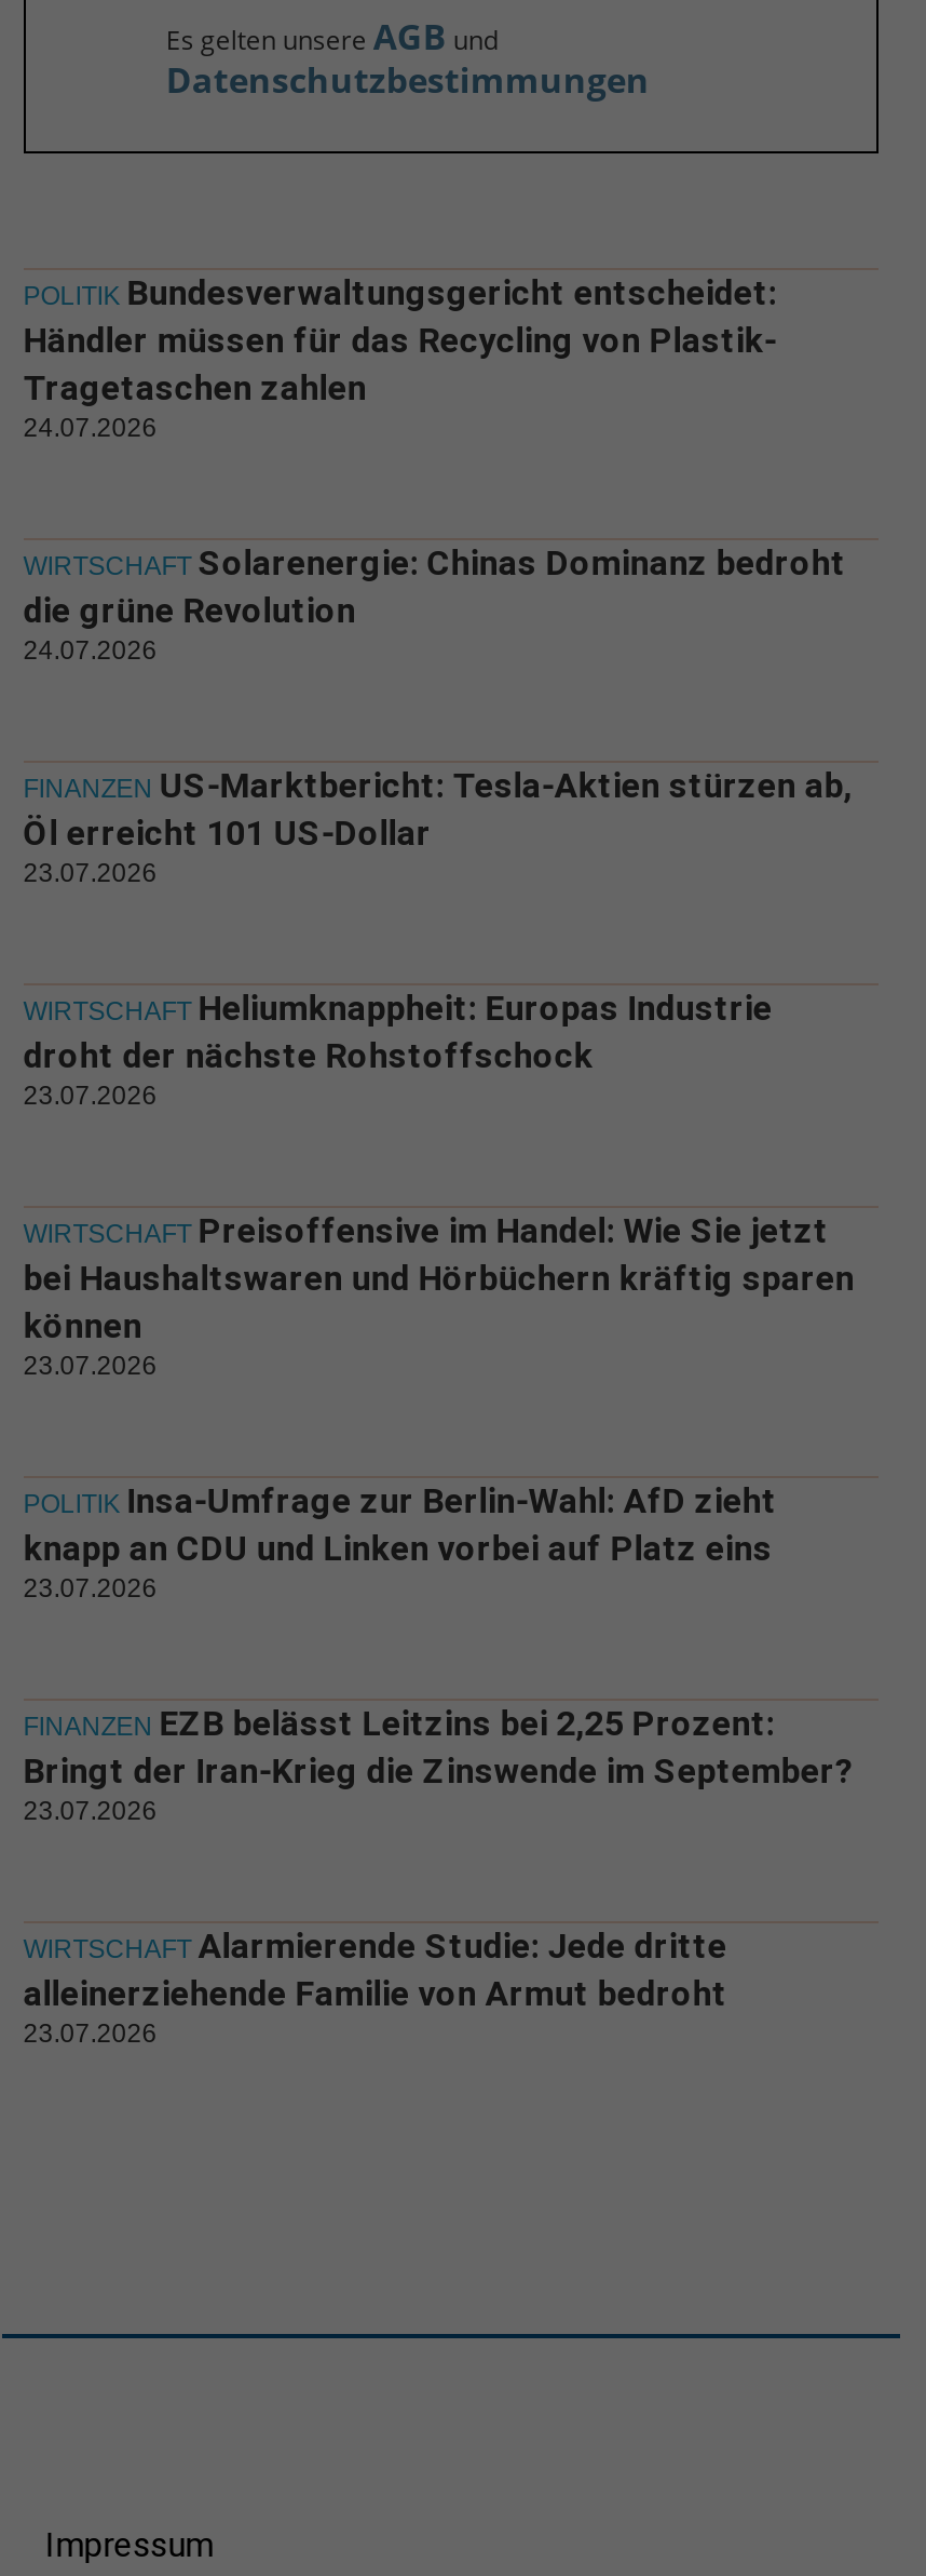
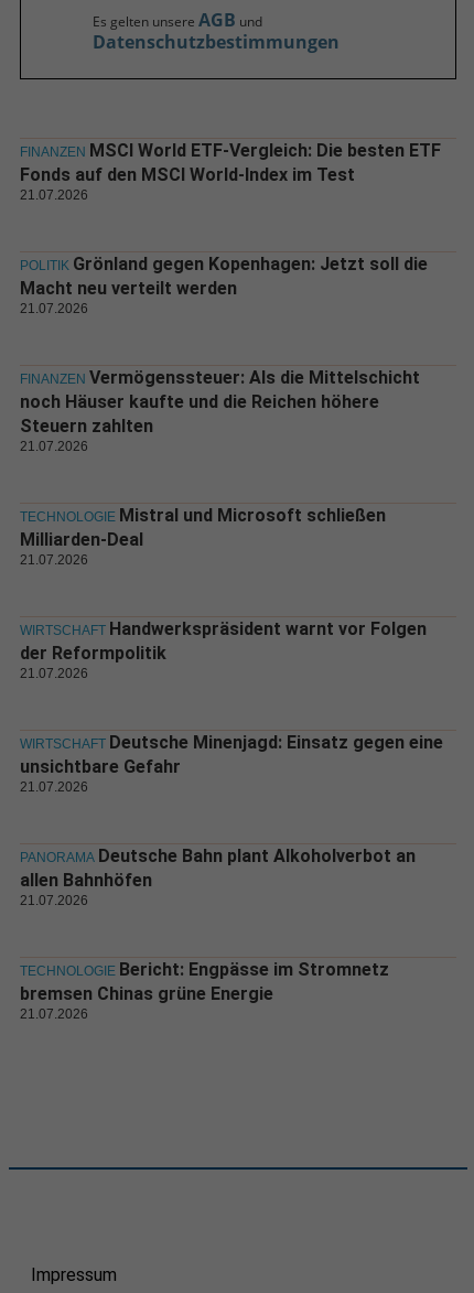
[23,273,776,443] POLITIK Bundesverwaltungsgericht entscheidet: | Händler müssen für das Recycling von Plastik- | Tragetaschen zahlen | 24.07.2026 -> [20,140,441,203] FINANZEN MSCI World ETF-Vergleich: Die besten ETF | Fonds auf den MSCI World-Index im Test | 21.07.2026
[23,543,845,666] WIRTSCHAFT Solarenergie: Chinas Dominanz bedroht | die grüne Revolution | 24.07.2026 -> [20,254,427,317] POLITIK Grönland gegen Kopenhagen: Jetzt soll die | Macht neu verteilt werden | 21.07.2026
[23,765,852,889] FINANZEN US-Marktbericht: Tesla-Aktien stürzen ab, | Öl erreicht 101 US-Dollar | 23.07.2026 -> [20,367,420,454] FINANZEN Vermögenssteuer: Als die Mittelschicht | noch Häuser kaufte und die Reichen höhere | Steuern zahlten | 21.07.2026
[23,988,772,1111] WIRTSCHAFT Heliumknappheit: Europas Industrie | droht der nächste Rohstoffschock | 23.07.2026 -> [20,505,385,568] TECHNOLOGIE Mistral und Microsoft schließen | Milliarden-Deal | 21.07.2026
[23,1211,854,1381] WIRTSCHAFT Preisoffensive im Handel: Wie Sie jetzt | bei Haushaltswaren und Hörbüchern kräftig sparen | können | 23.07.2026 -> [20,619,426,681] WIRTSCHAFT Handwerkspräsident warnt vor Folgen | der Reformpolitik | 21.07.2026
[23,1481,776,1604] POLITIK Insa-Umfrage zur Berlin-Wahl: AfD zieht | knapp an CDU und Linken vorbei auf Platz eins | 23.07.2026 -> [20,732,443,795] WIRTSCHAFT Deutsche Minenjagd: Einsatz gegen eine | unsichtbare Gefahr | 21.07.2026
[23,1703,854,1827] FINANZEN EZB belässt Leitzins bei 2,25 Prozent: | Bringt der Iran-Krieg die Zinswende im September? | 23.07.2026 -> [20,846,415,909] PANORAMA Deutsche Bahn plant Alkoholverbot an | allen Bahnhöfen | 21.07.2026
[23,1926,727,2049] WIRTSCHAFT Alarmierende Studie: Jede dritte | alleinerziehende Familie von Armut bedroht | 23.07.2026 -> [20,959,389,1022] TECHNOLOGIE Bericht: Engpässe im Stromnetz | bremsen Chinas grüne Energie | 21.07.2026

